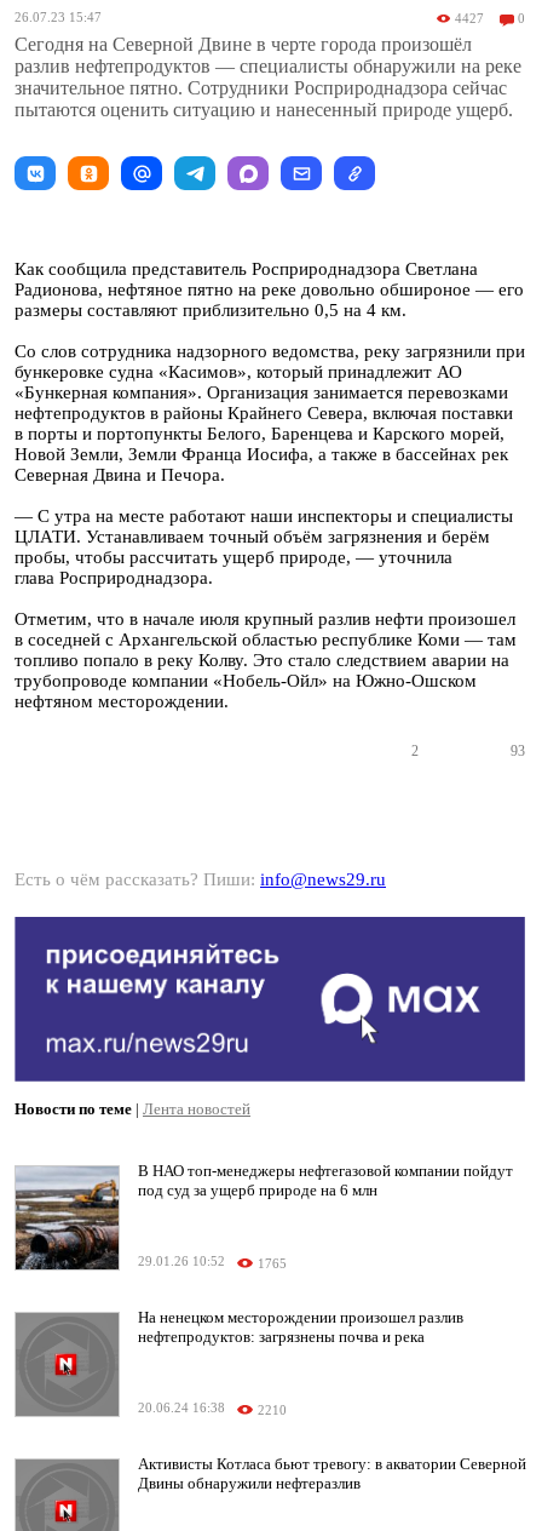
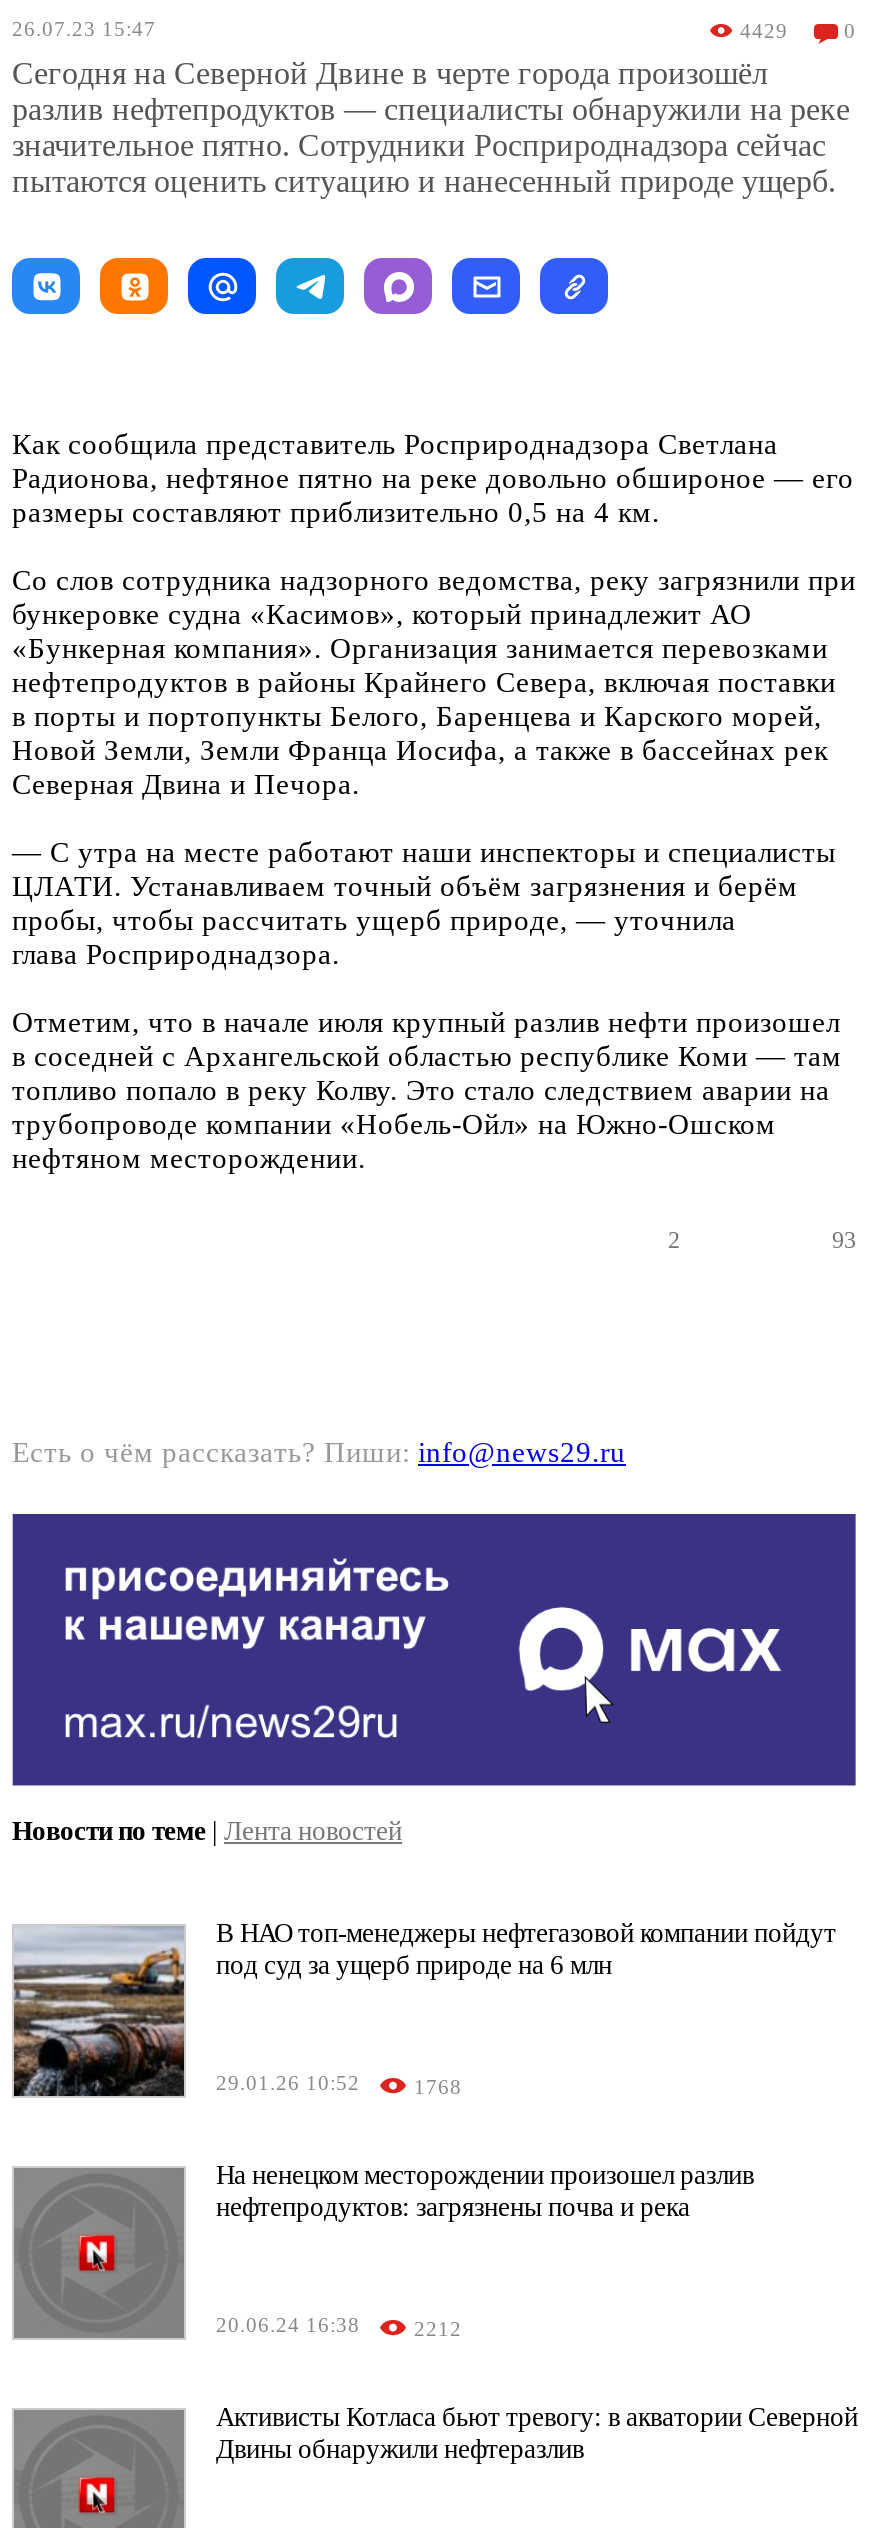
[451,12,525,25] 4427 0 -> [734,20,856,42] 4429 0
[254,1257,287,1271] 1765 -> [408,2076,462,2098] 1768
[254,1404,287,1417] 2210 -> [408,2318,462,2340] 2212

